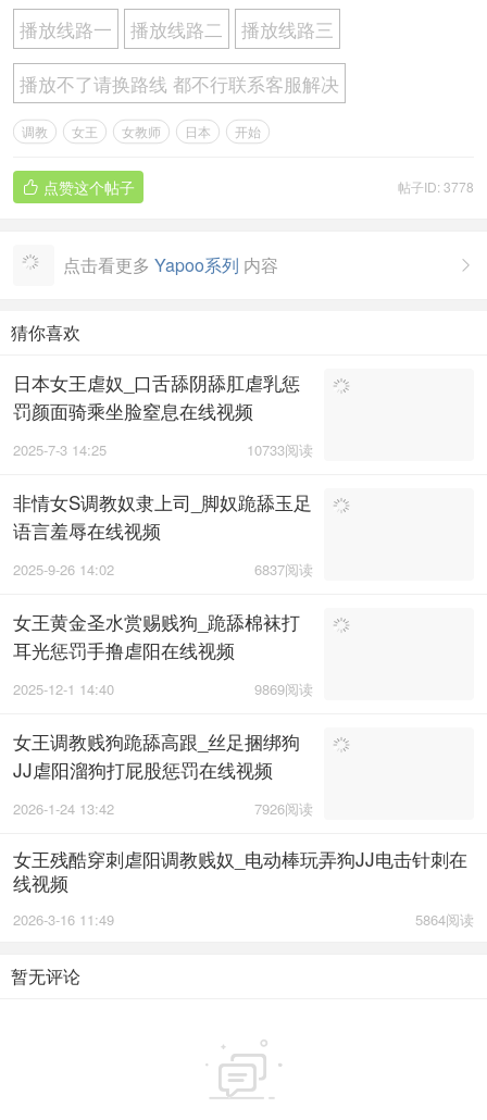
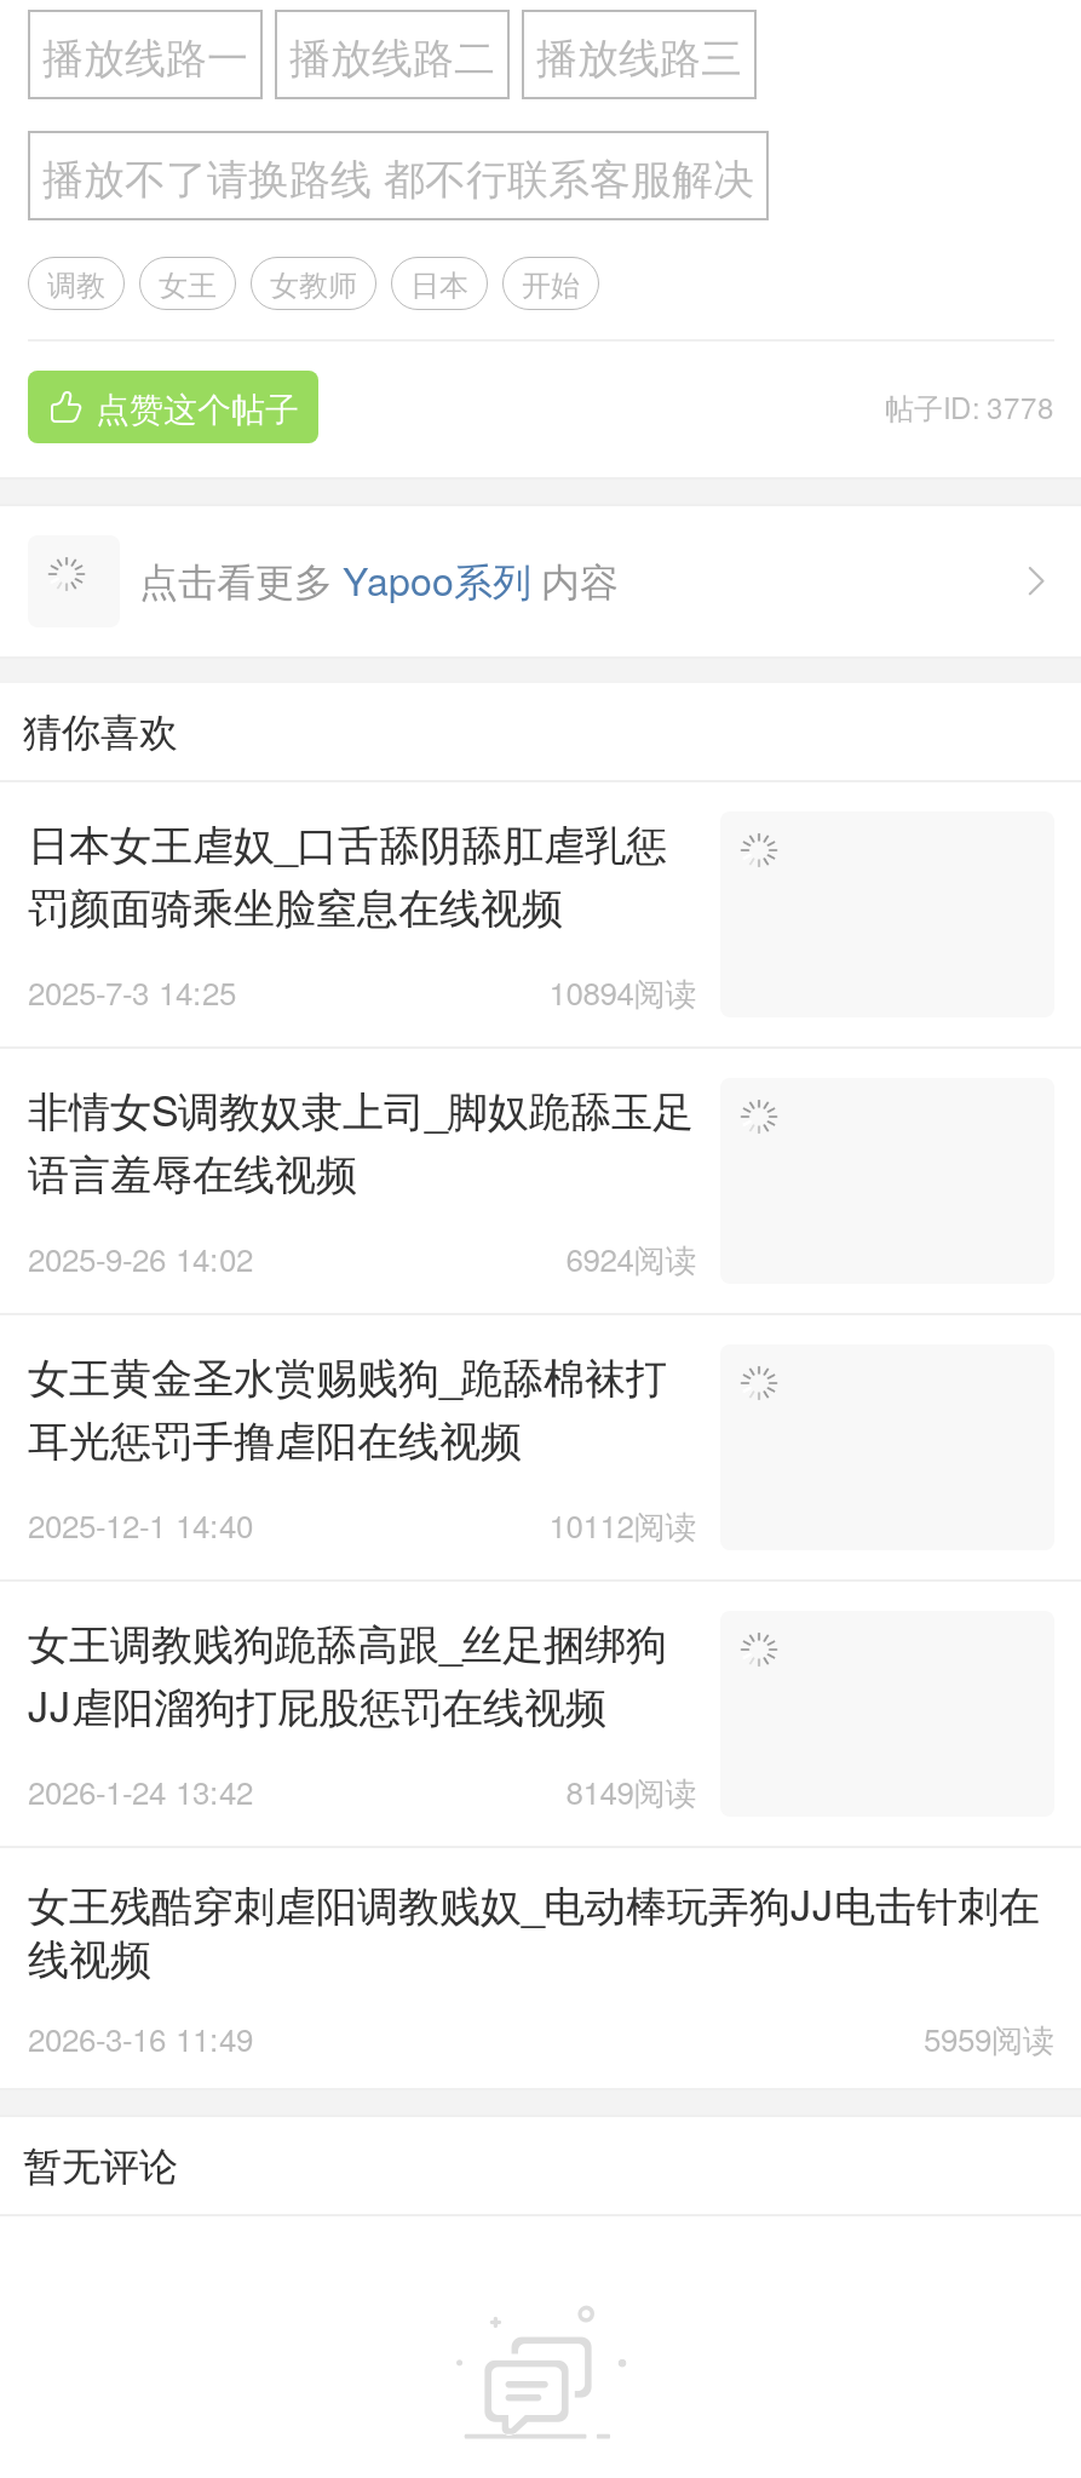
[247,439,313,460] 10733阅读 -> [549,969,697,1015] 10894阅读
[255,559,313,580] 6837阅读 -> [566,1235,697,1281] 6924阅读
[255,679,313,699] 9869阅读 -> [549,1502,697,1548] 10112阅读
[255,798,313,819] 7926阅读 -> [566,1768,697,1814] 8149阅读
[415,909,474,930] 5864阅读 -> [924,2015,1054,2061] 5959阅读

